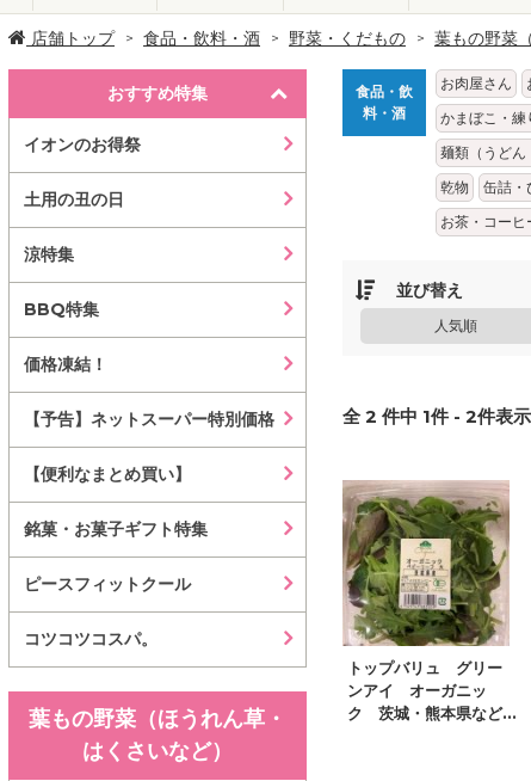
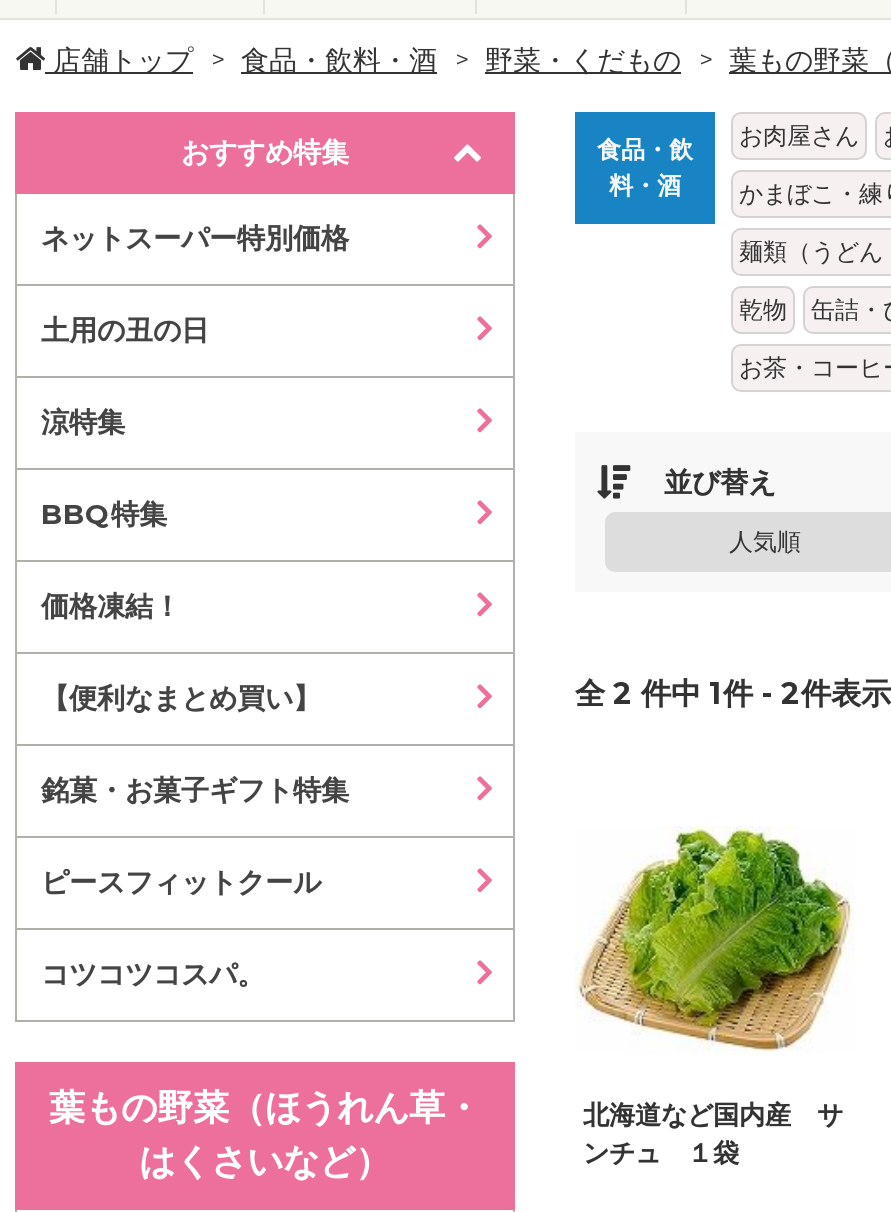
[24,134,141,155] イオンのお得祭 -> [41,220,349,256] ネットスーパー特別価格
[24,408,274,430] 【予告】ネットスーパー特別価格 -> none
[341,480,511,650] [image] -> [575,802,855,992] [image]
[347,658,517,722] トップバリュ グリー | ンアイ オーガニッ | ク 茨城・熊本県など... -> [583,1098,843,1168] 北海道など国内産 サ | ンチュ １袋

